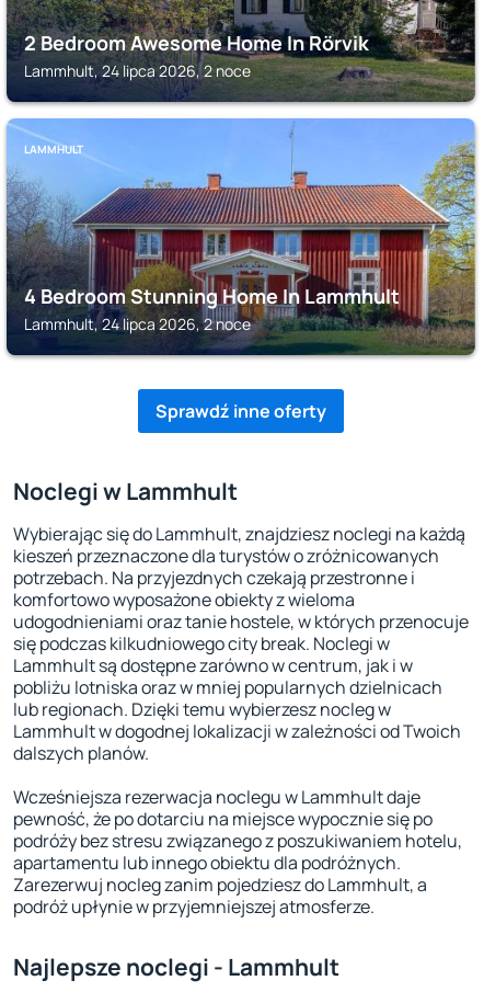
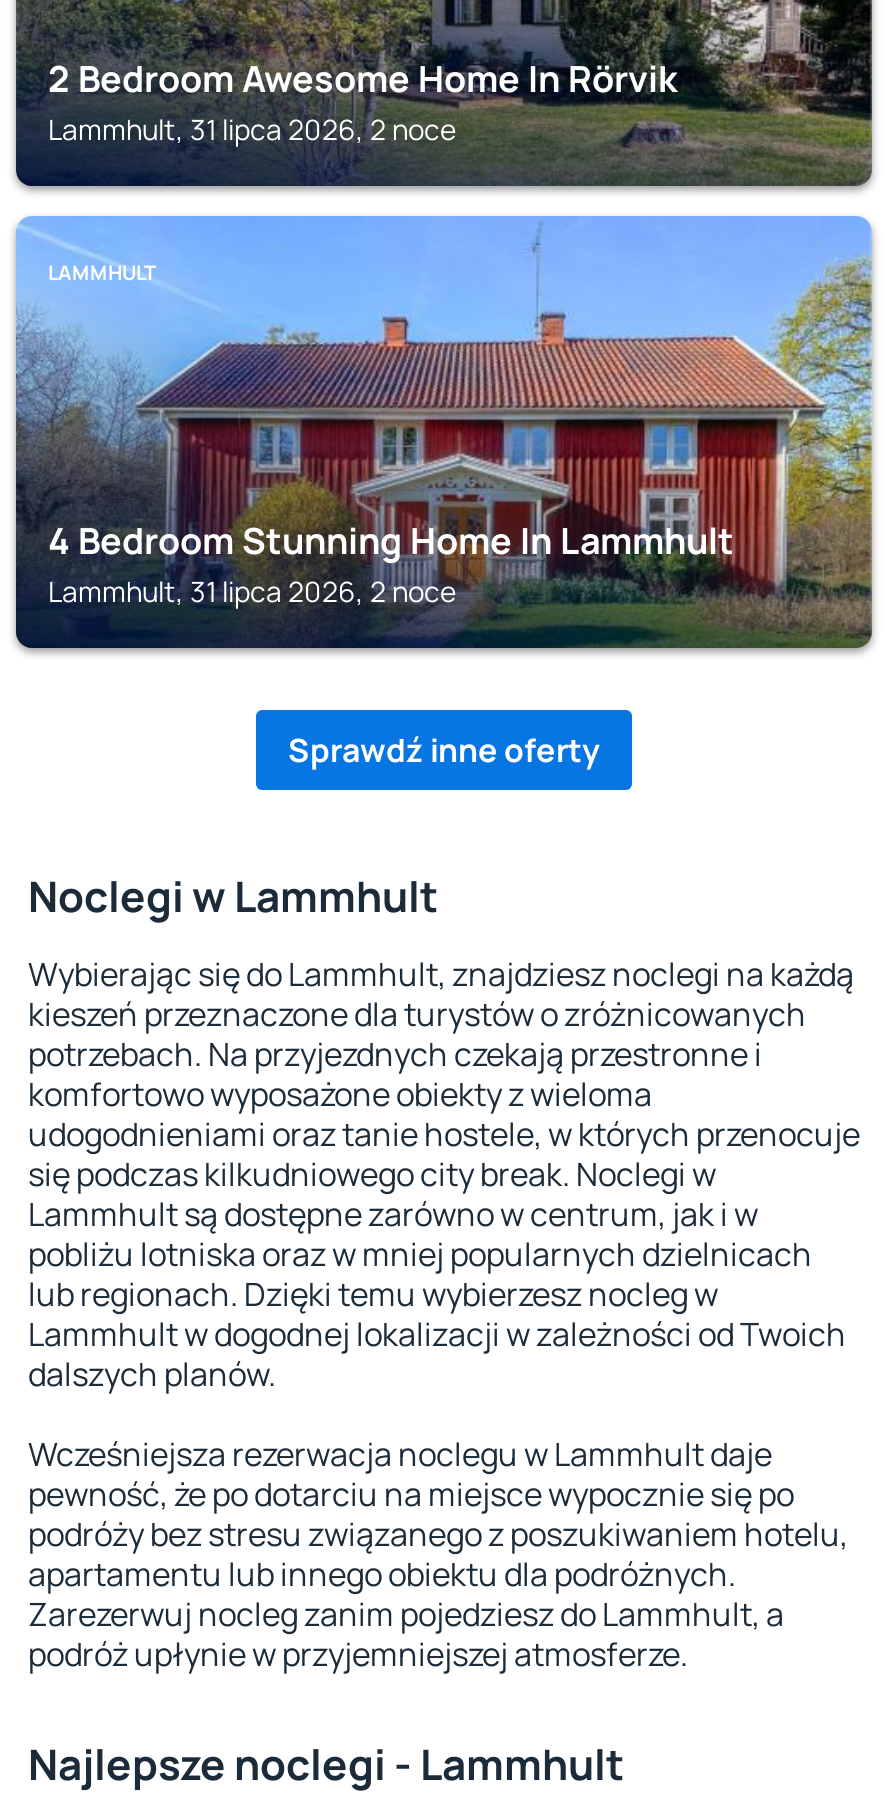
[24,60,251,81] Lammhult, 24 lipca 2026, 2 noce -> [48,110,456,148] Lammhult, 31 lipca 2026, 2 noce
[24,313,251,334] Lammhult, 24 lipca 2026, 2 noce -> [48,572,456,610] Lammhult, 31 lipca 2026, 2 noce

